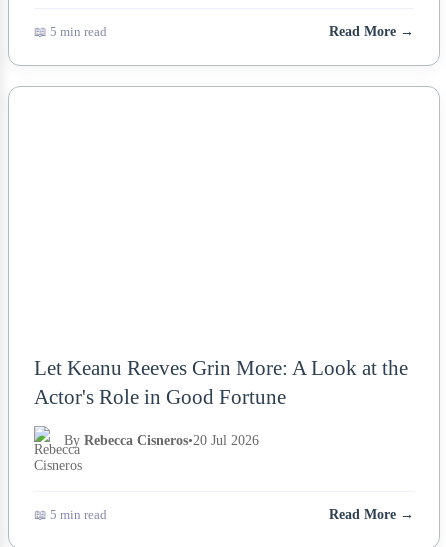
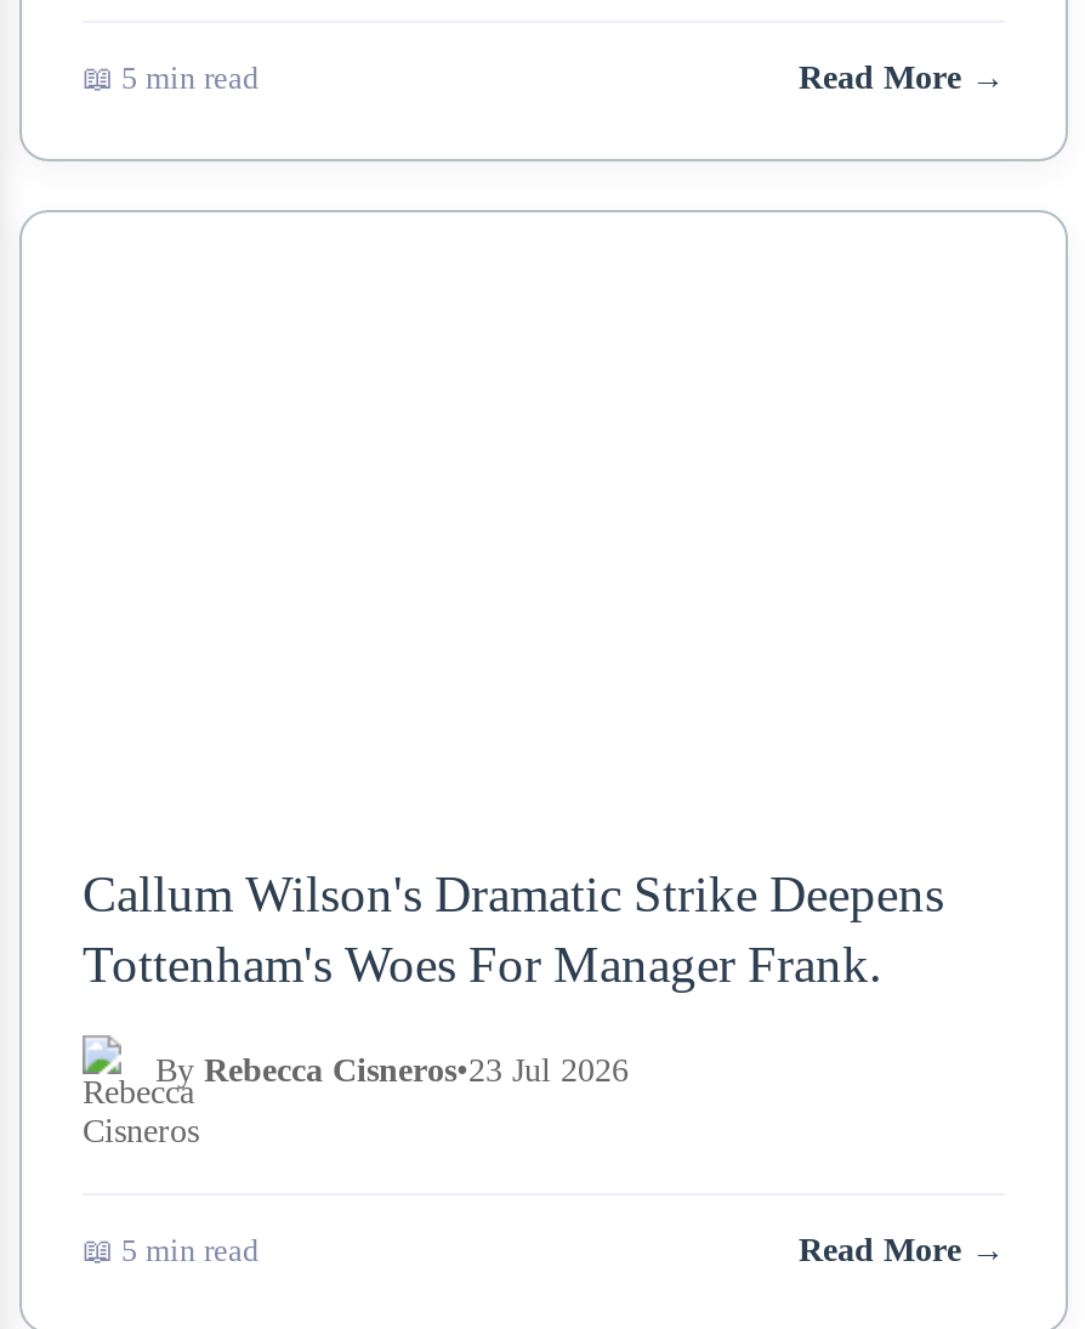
[34,356,408,408] Let Keanu Reeves Grin More: A Look at the | Actor's Role in Good Fortune -> [83,865,944,991] Callum Wilson's Dramatic Strike Deepens | Tottenham's Woes For Manager Frank.
[64,433,259,448] By Rebecca Cisneros•20 Jul 2026 -> [155,1052,629,1088] By Rebecca Cisneros•23 Jul 2026

